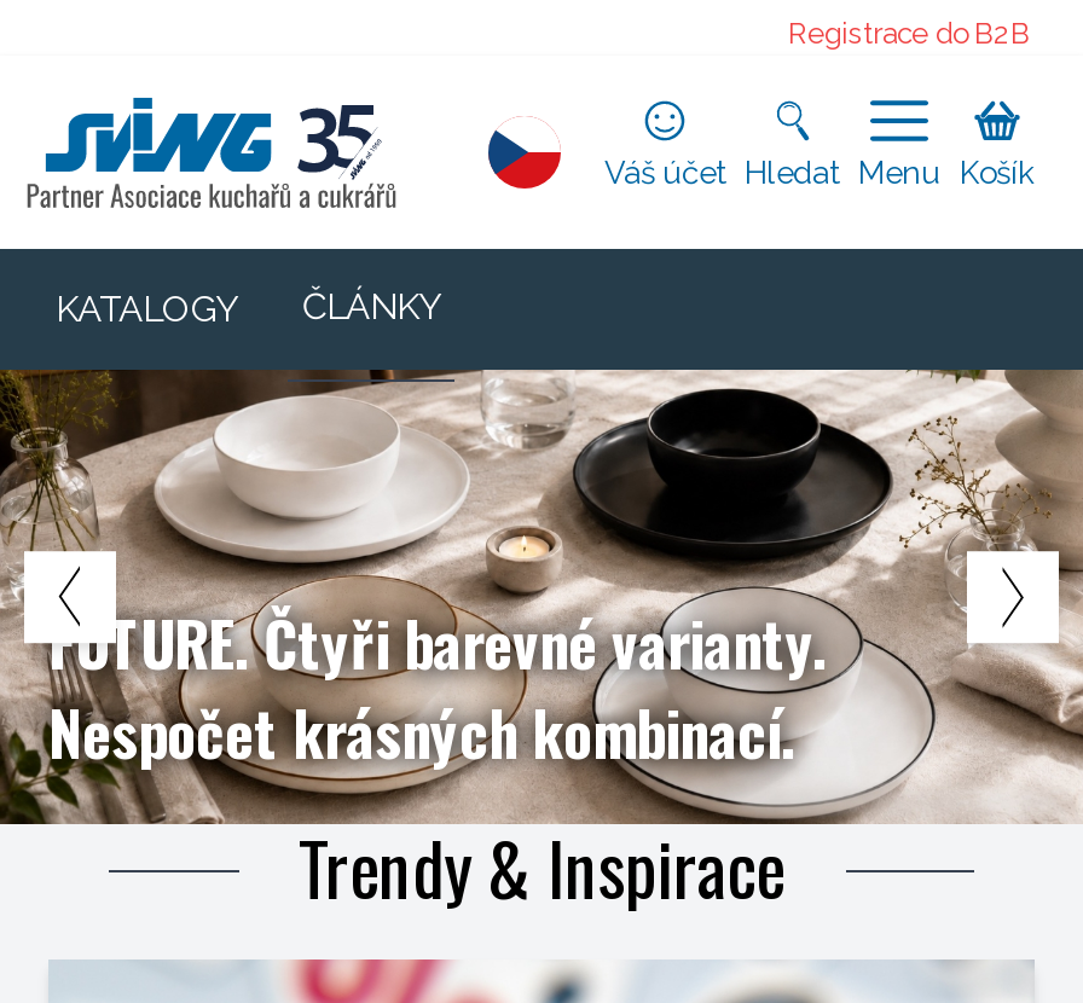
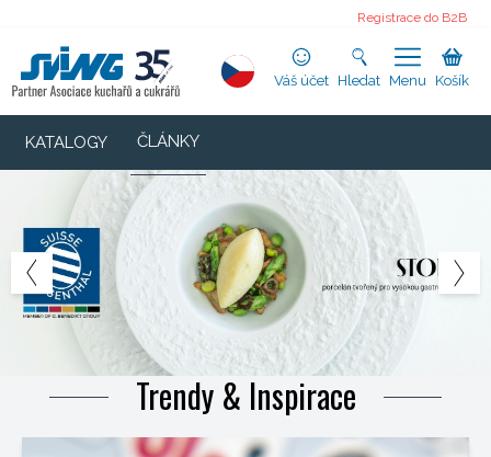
[7,367,1076,827] [image] -> [3,169,488,376] [image]

